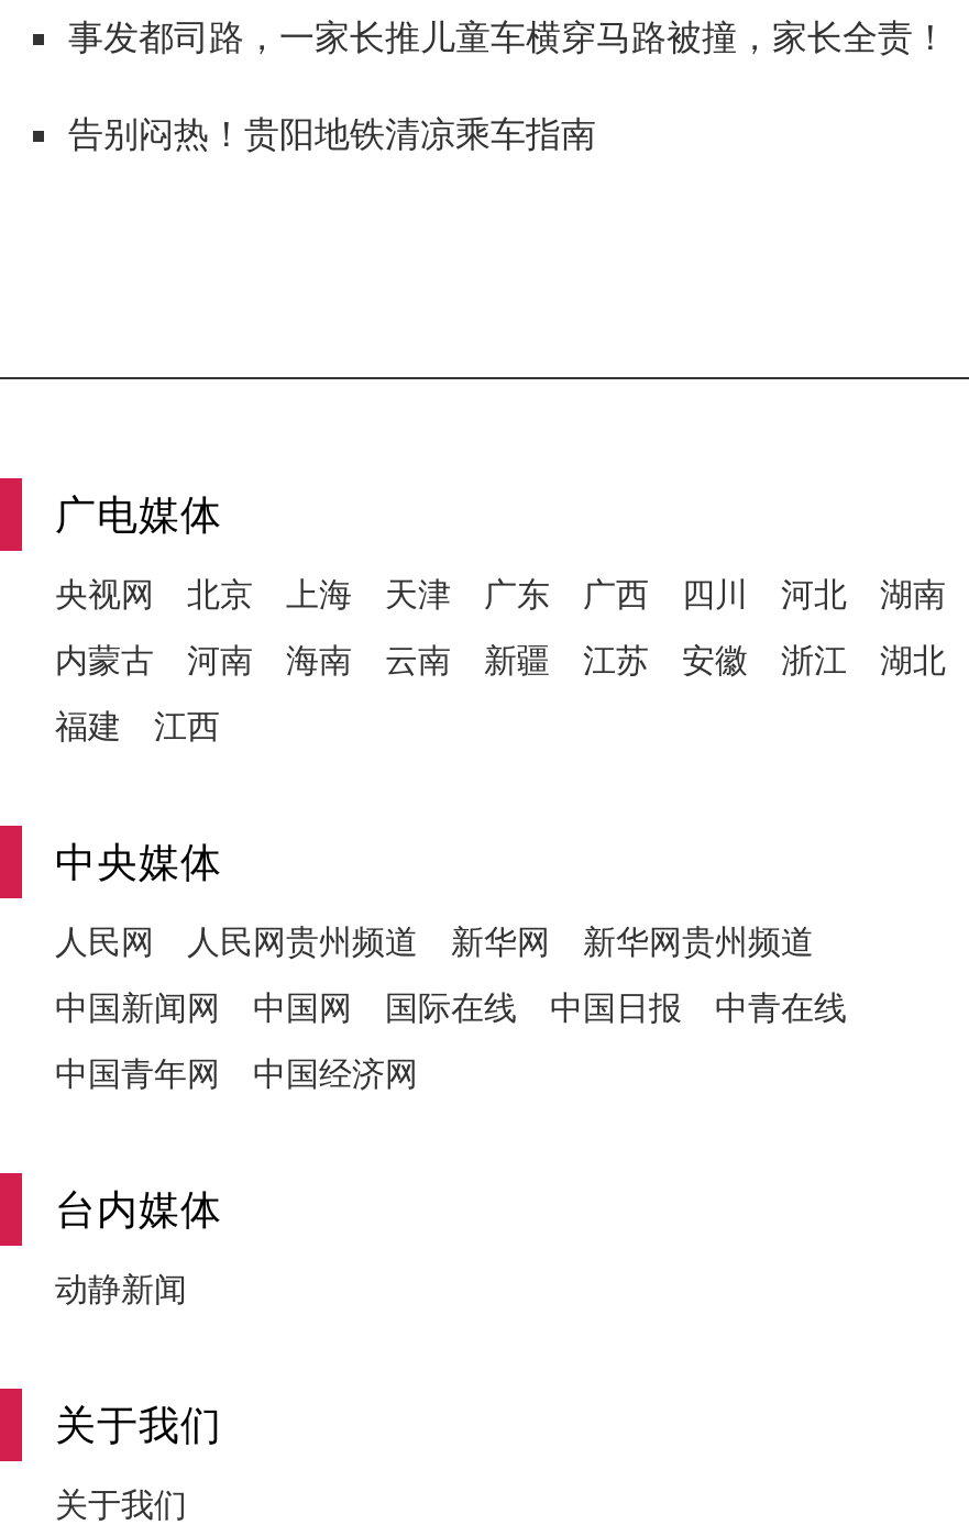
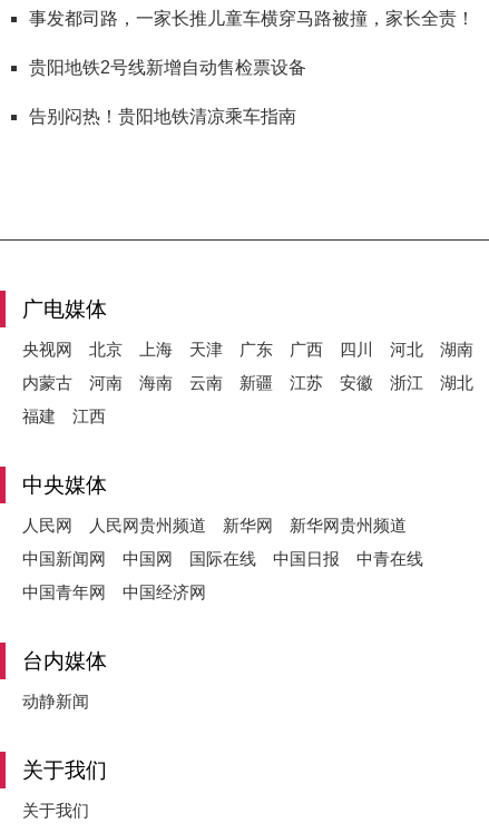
none -> [29,58,306,77] 贵阳地铁2号线新增自动售检票设备

